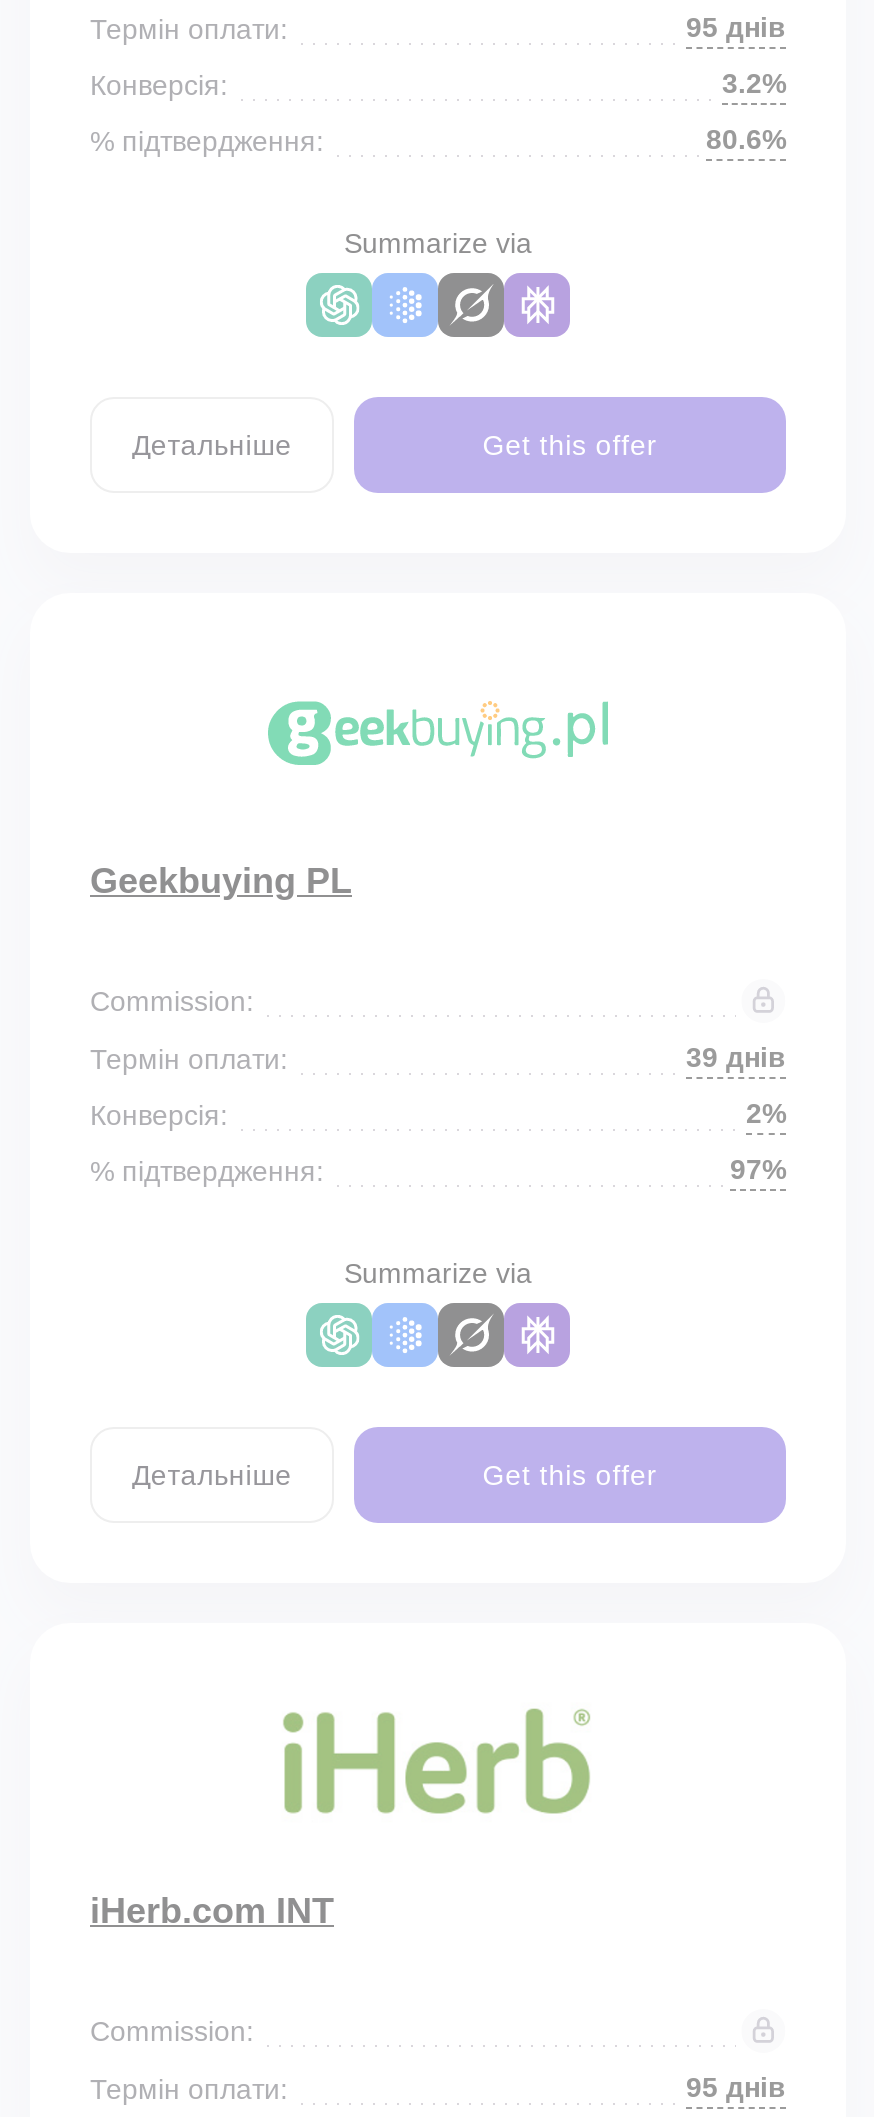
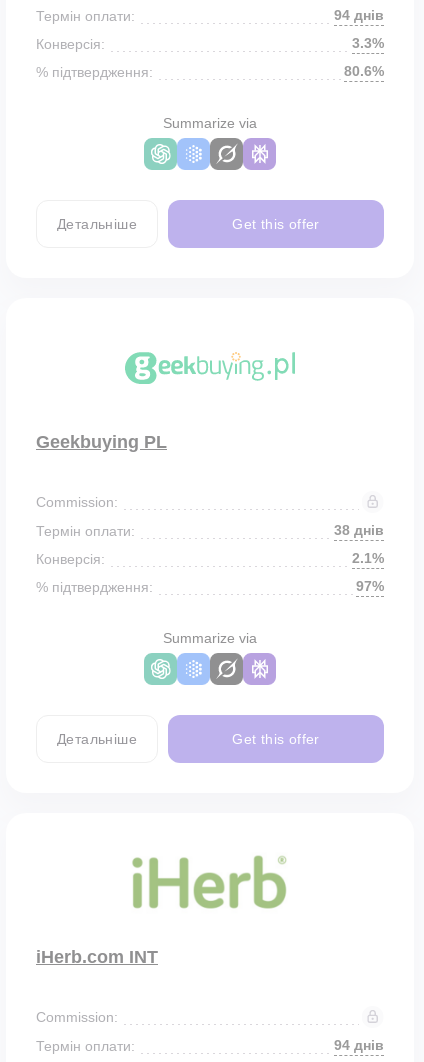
[686,11,786,43] 95 днів -> [334,7,384,23] 94 днів
[722,67,786,99] 3.2% -> [352,35,384,51] 3.3%
[686,1041,786,1073] 39 днів -> [334,522,384,538] 38 днів
[746,1097,786,1129] 2% -> [352,550,384,566] 2.1%
[686,2071,786,2103] 95 днів -> [334,1037,384,1053] 94 днів

